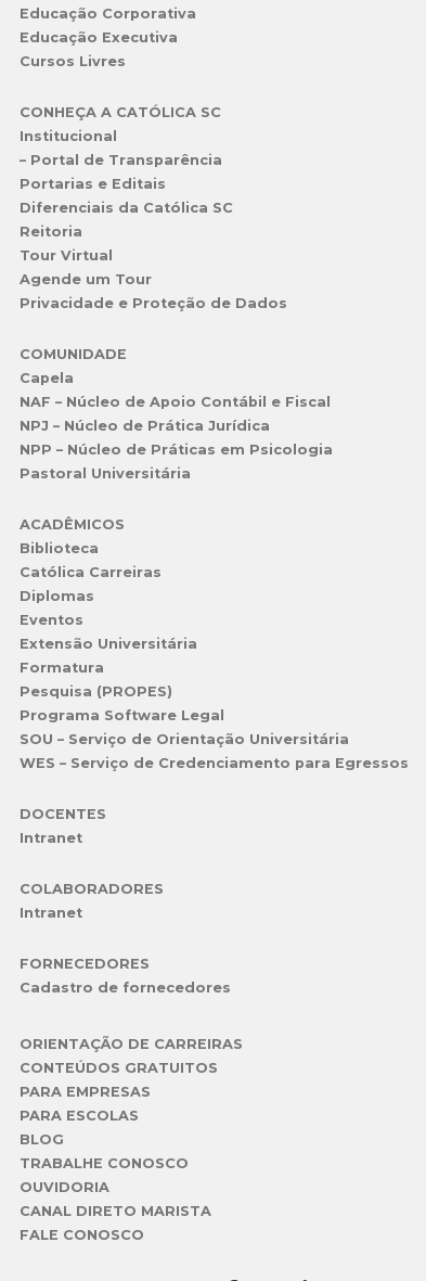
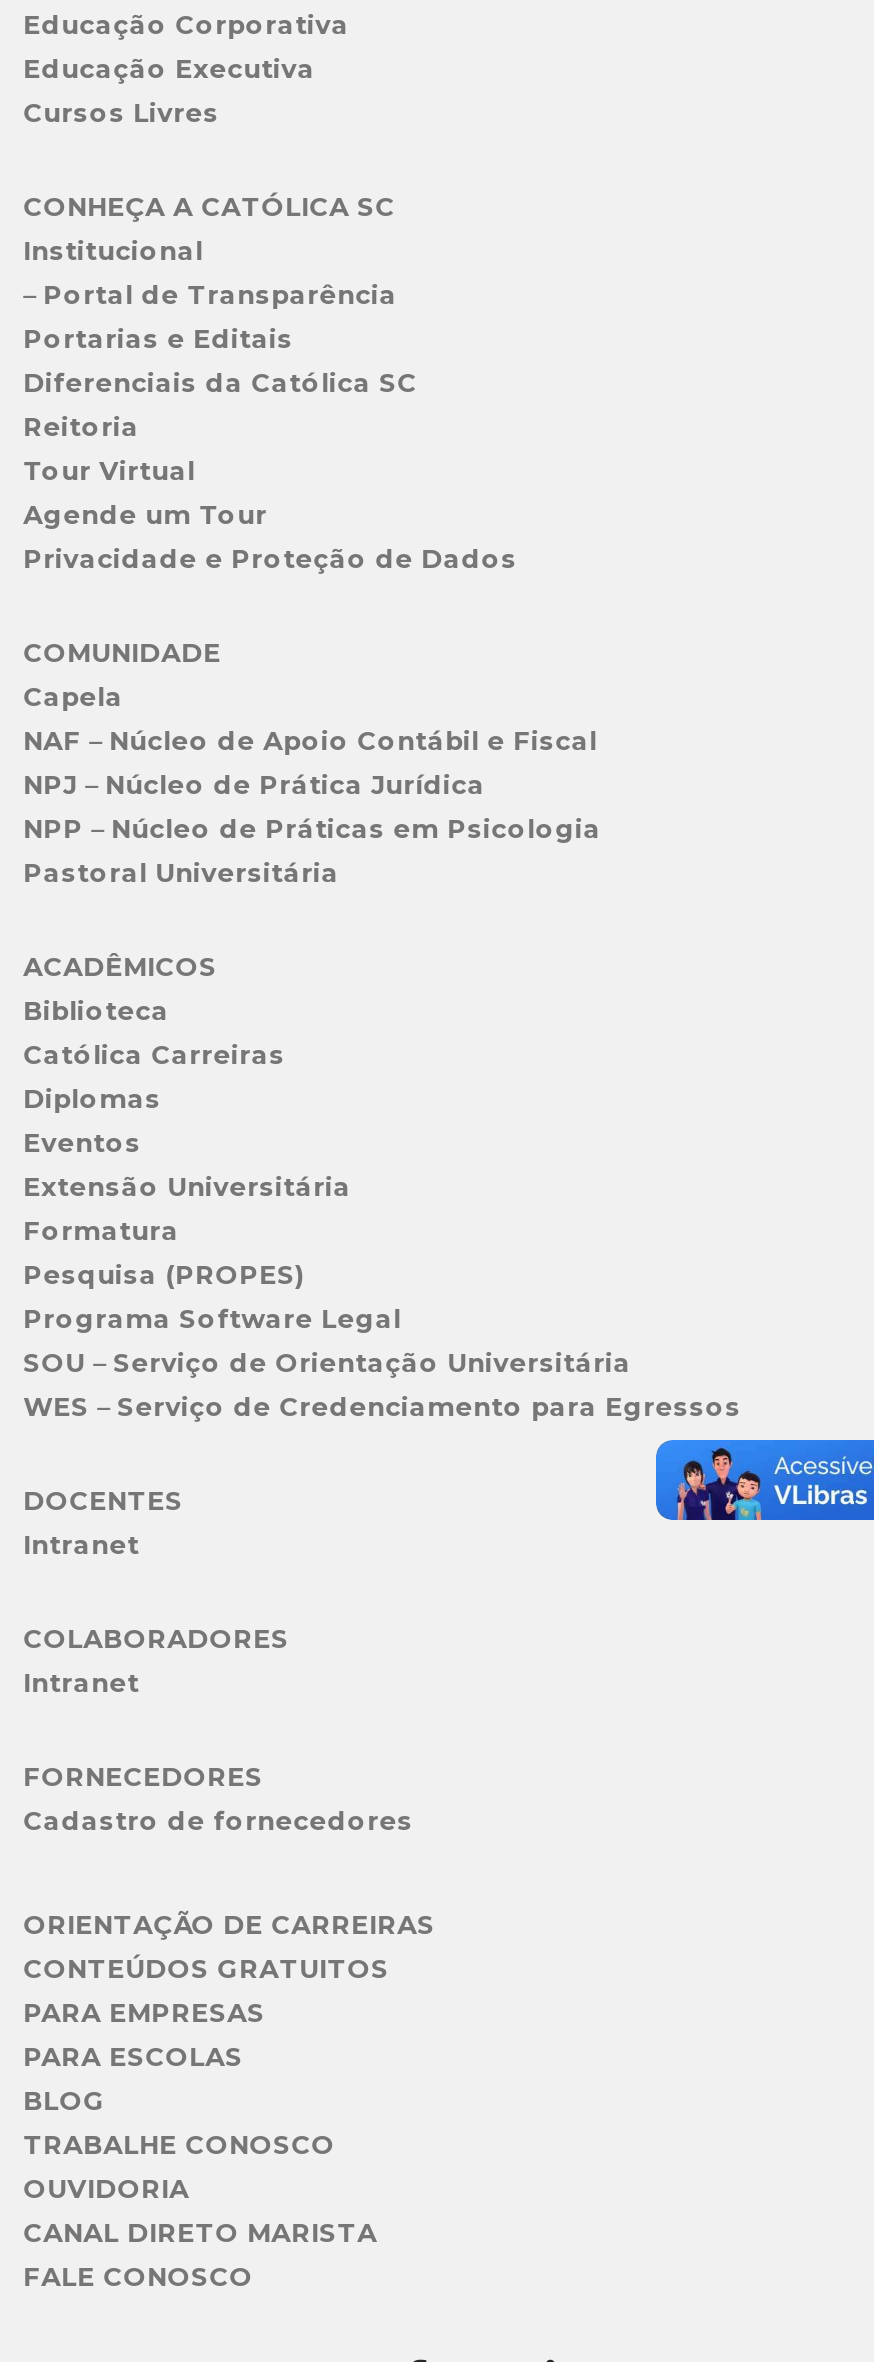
none -> [654,1438,868,1524] [image]

